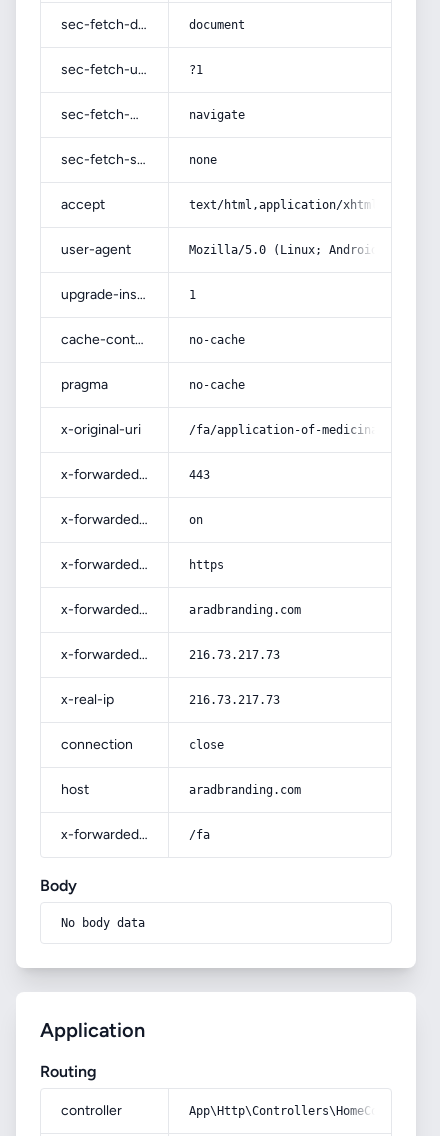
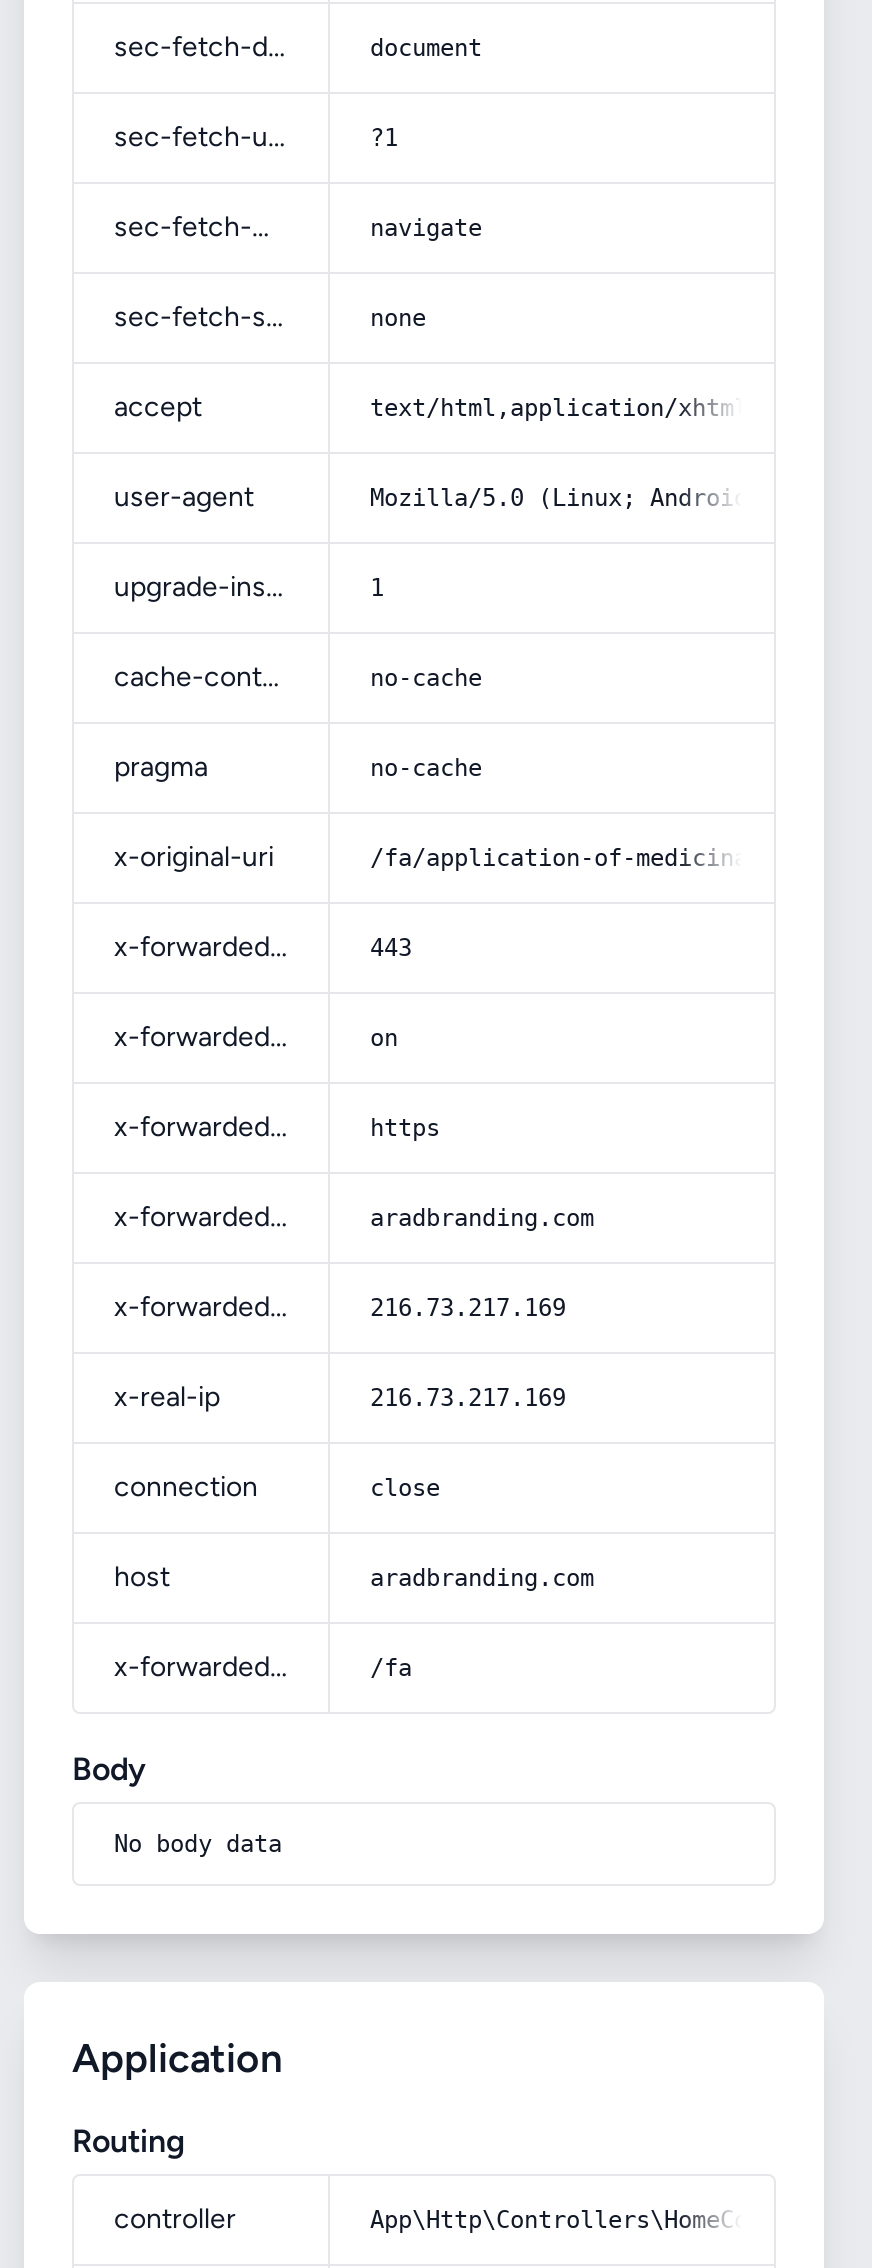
[189,648,280,662] 216.73.217.73 -> [370,1294,566,1322] 216.73.217.169
[189,693,280,707] 216.73.217.73 -> [370,1384,566,1412] 216.73.217.169

